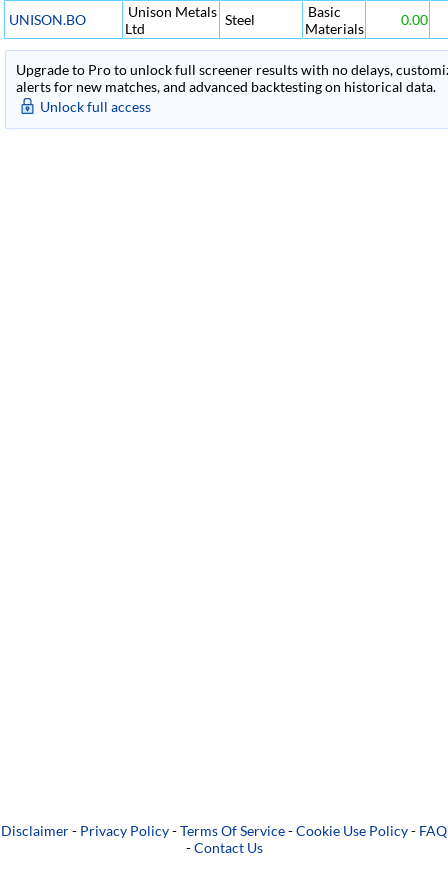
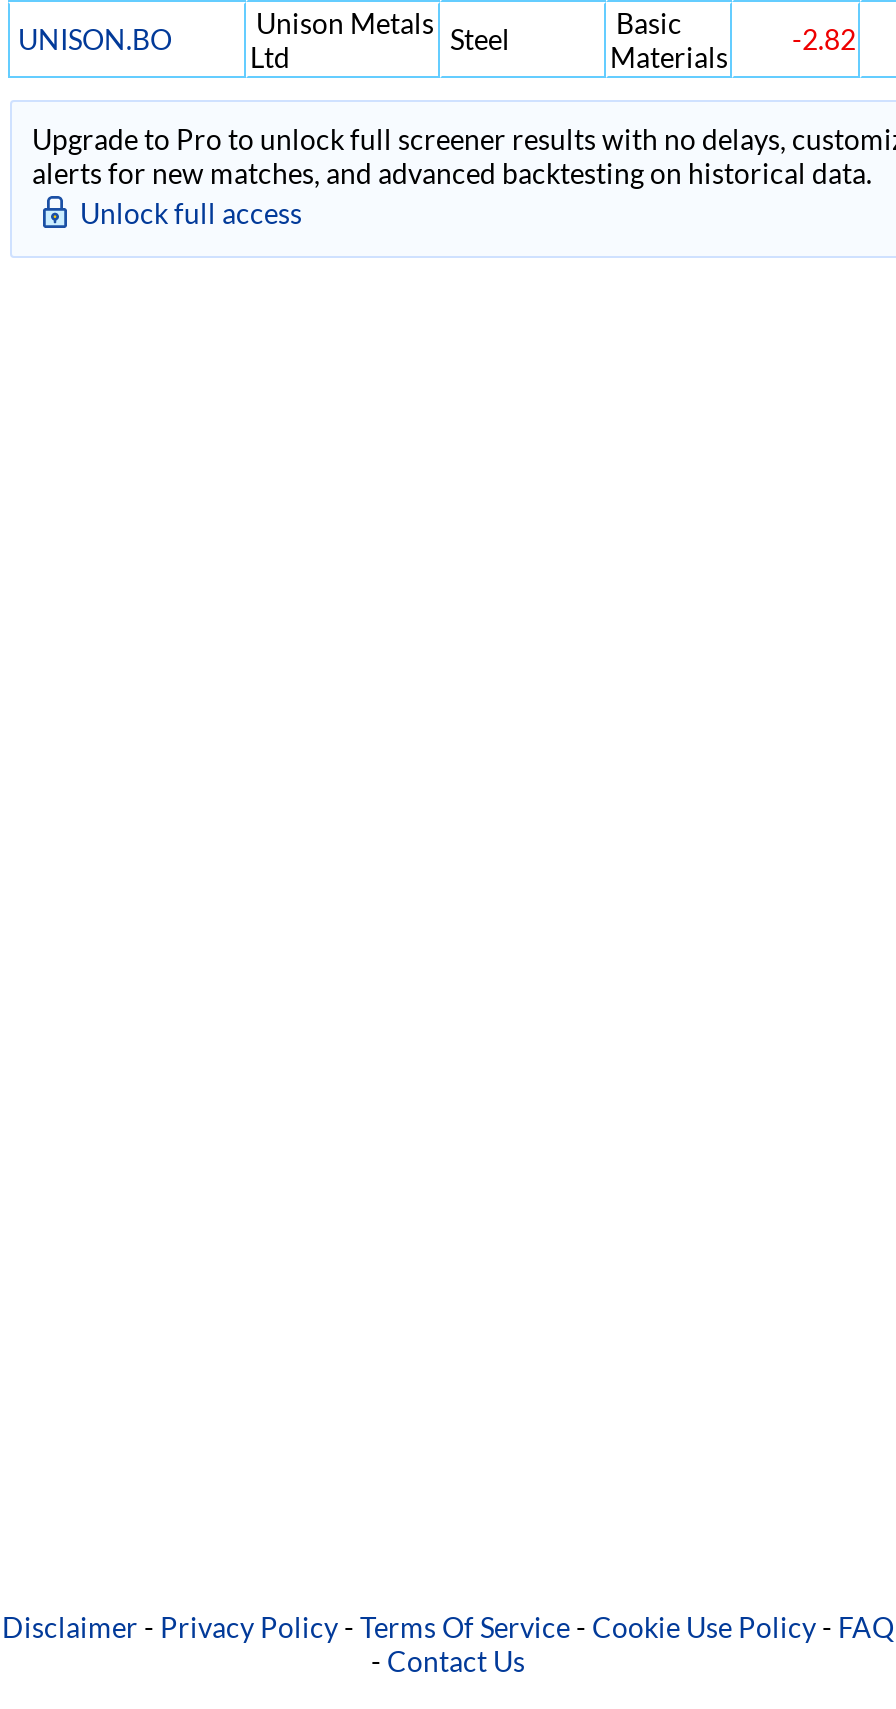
[398,11,428,28] 0.00 -> [786,22,856,56] -2.82

